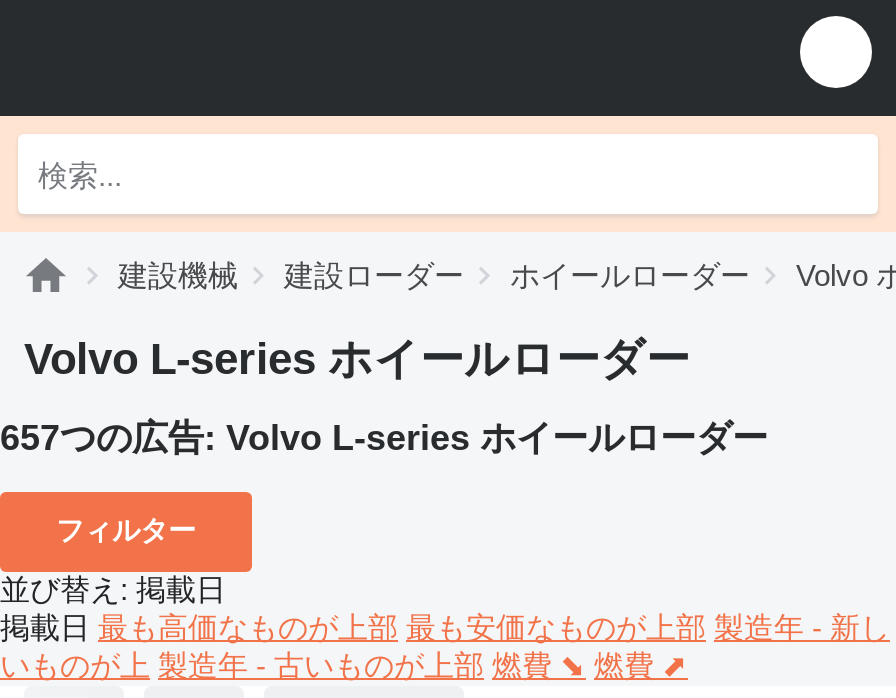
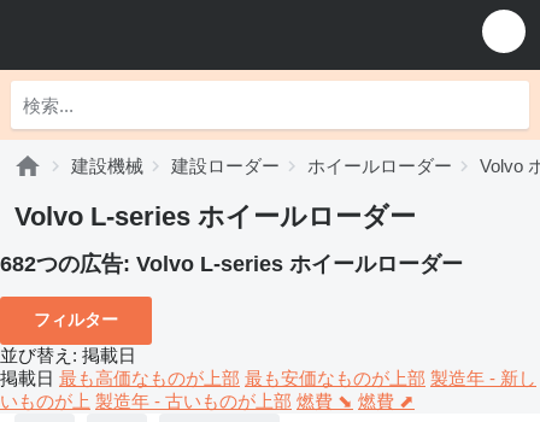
[0,418,768,458] 657つの広告: Volvo L-series ホイールローダー -> [0,252,463,276] 682つの広告: Volvo L-series ホイールローダー

